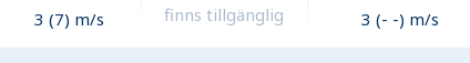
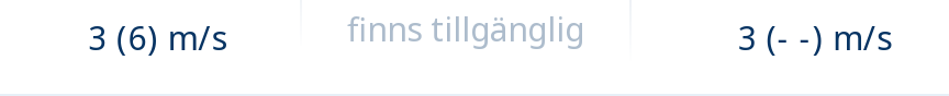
[34,8,104,30] 3 (7) m/s -> [88,15,227,59] 3 (6) m/s

